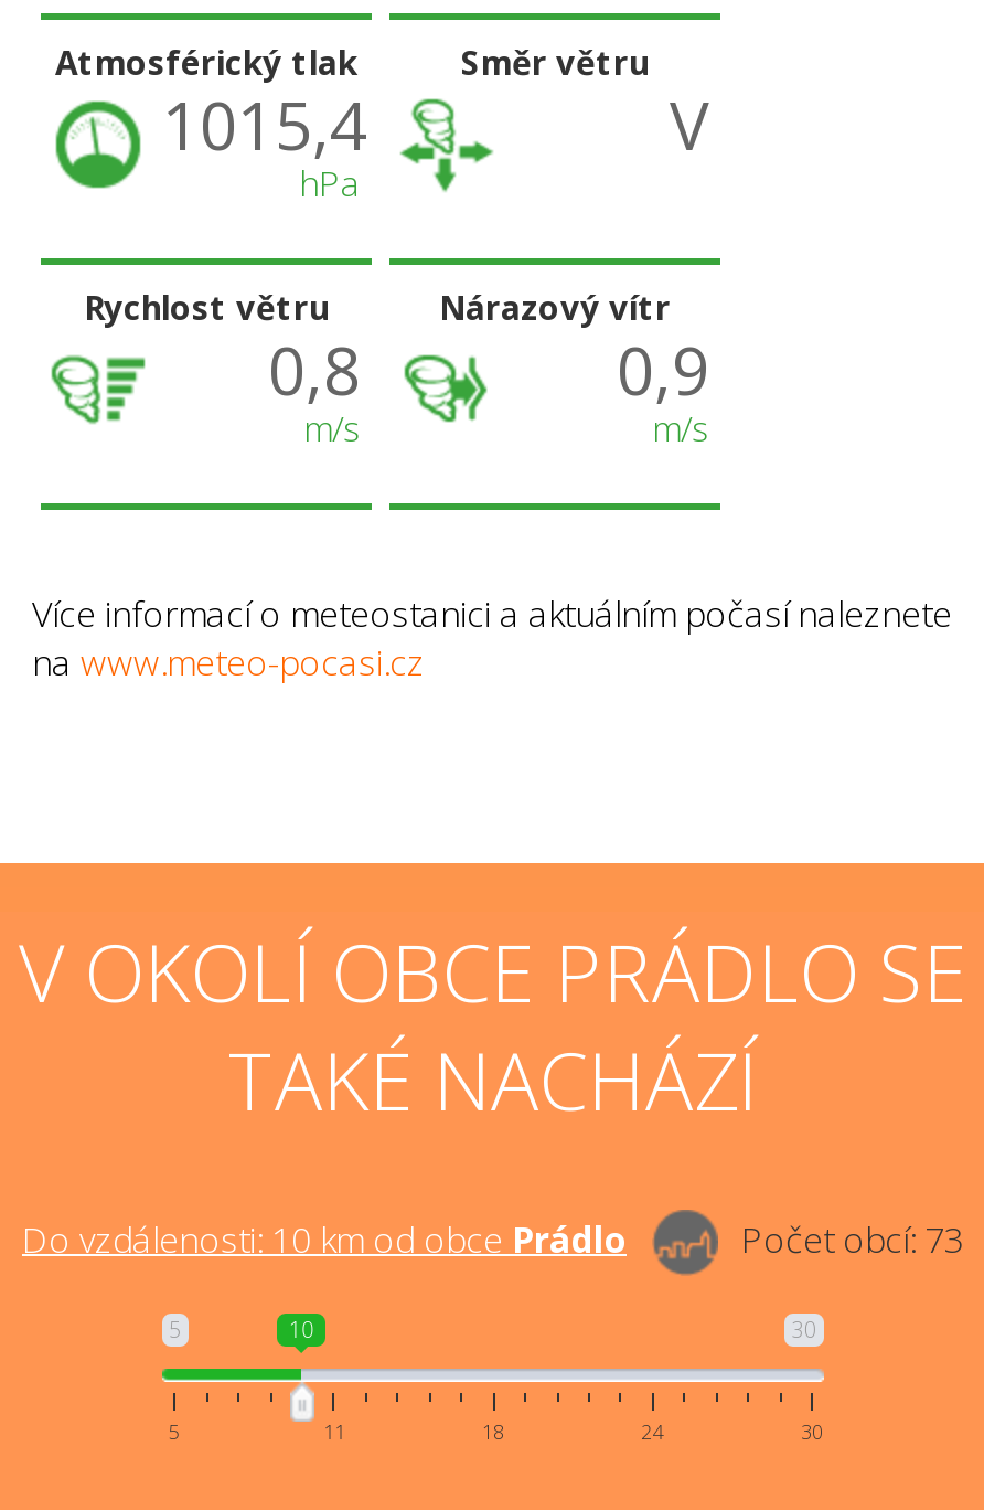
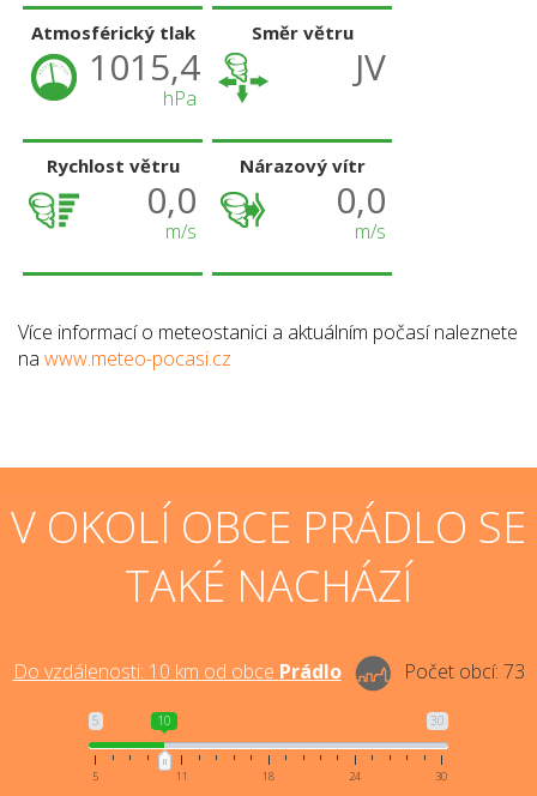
[670,80,709,171] V -> [355,42,386,92] JV
[268,325,361,416] 0,8 -> [146,176,197,225] 0,0
[617,325,709,416] 0,9 -> [336,176,386,225] 0,0

